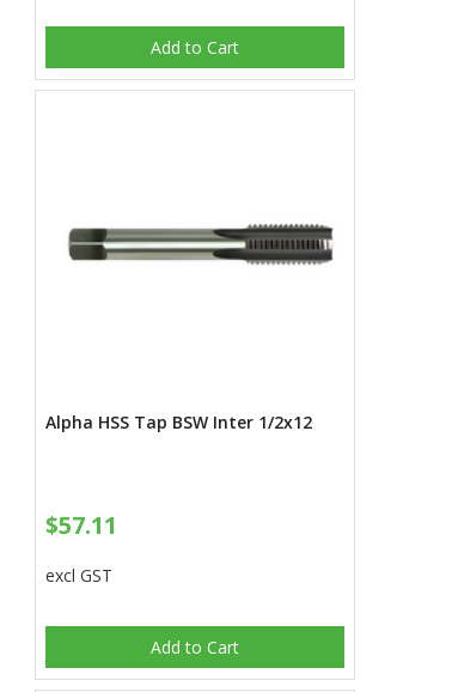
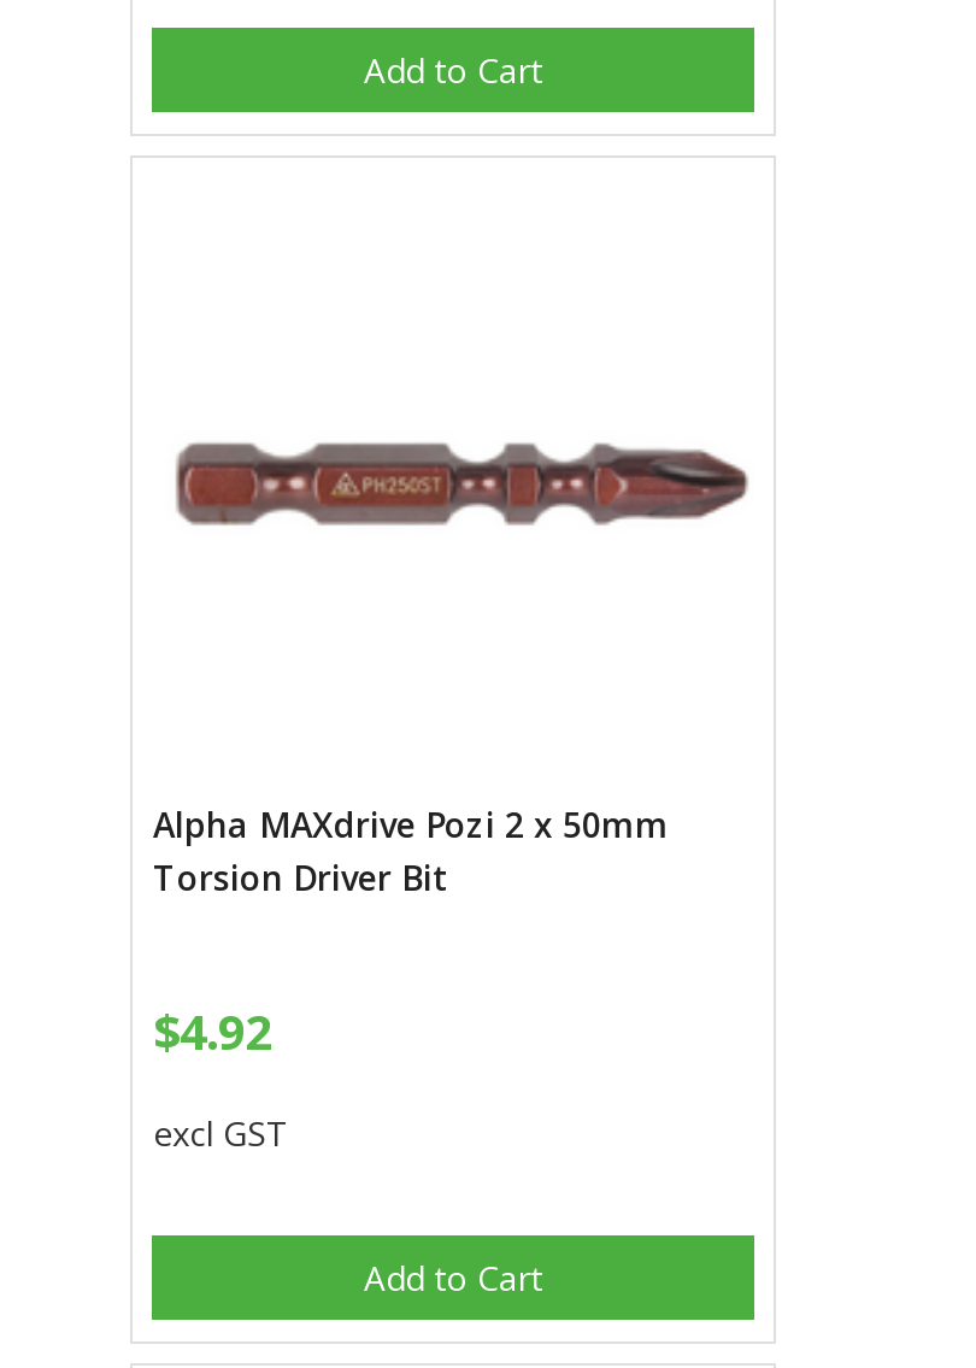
[57,223,341,273] [image] -> [174,428,749,527] [image]
[46,411,313,434] Alpha HSS Tap BSW Inter 1/2x12 -> [153,802,669,901] Alpha MAXdrive Pozi 2 x 50mm | Torsion Driver Bit
[46,509,118,541] $57.11 -> [153,999,271,1065] $4.92

